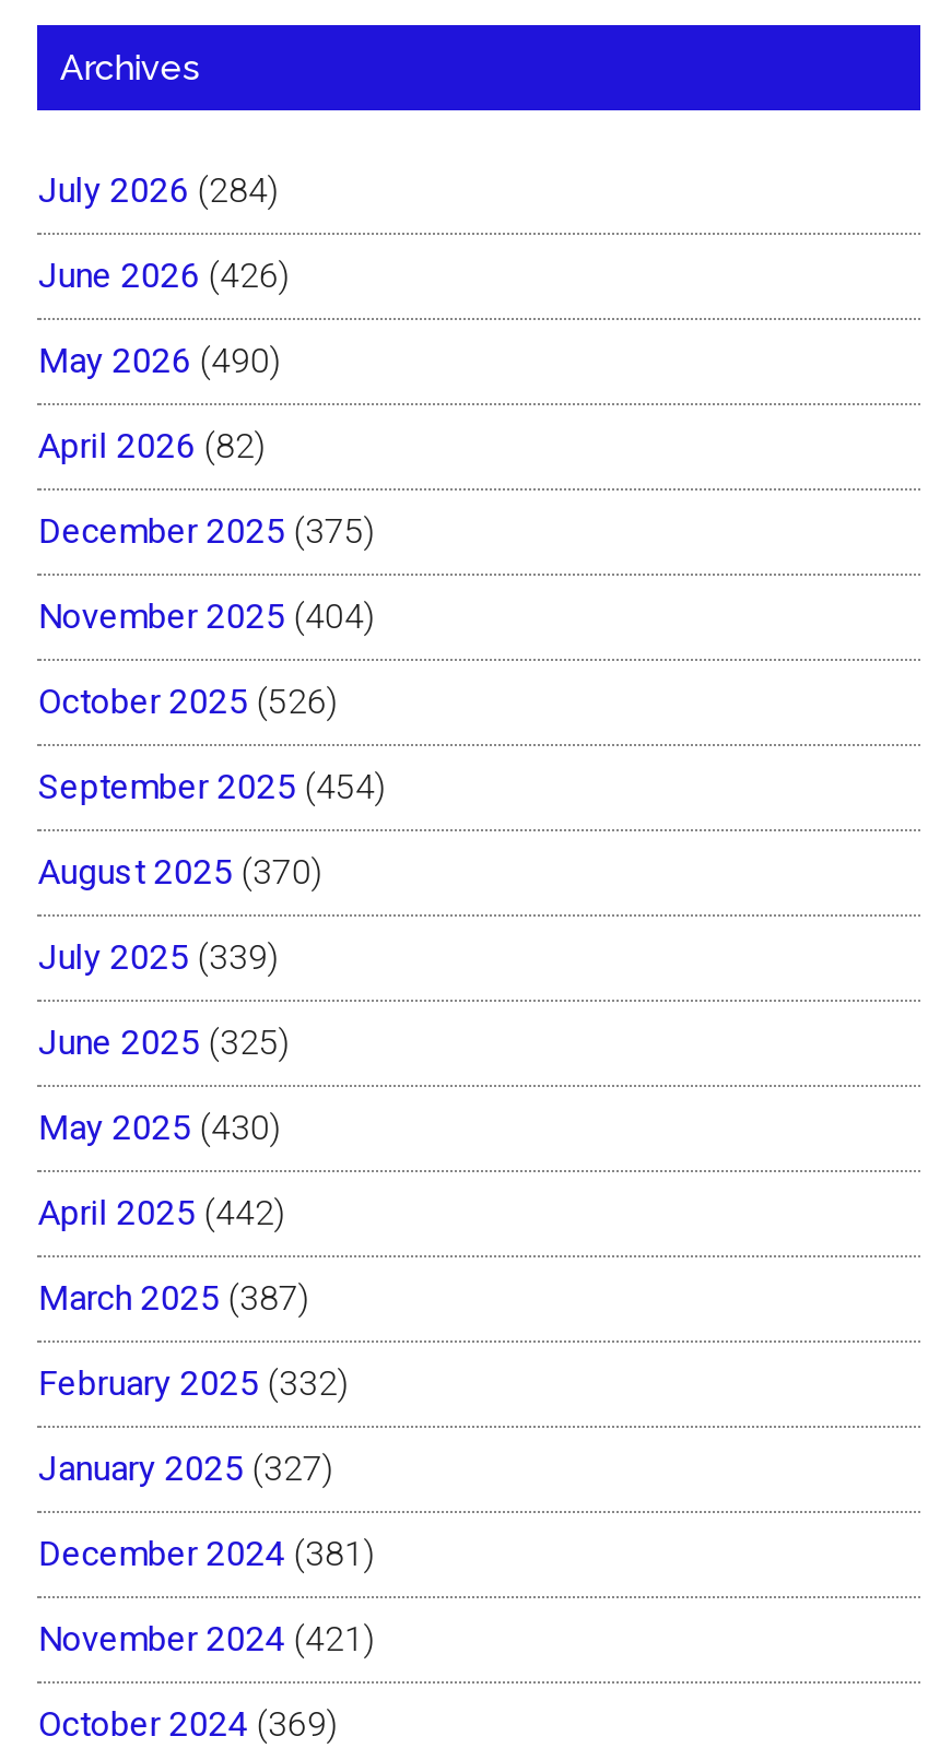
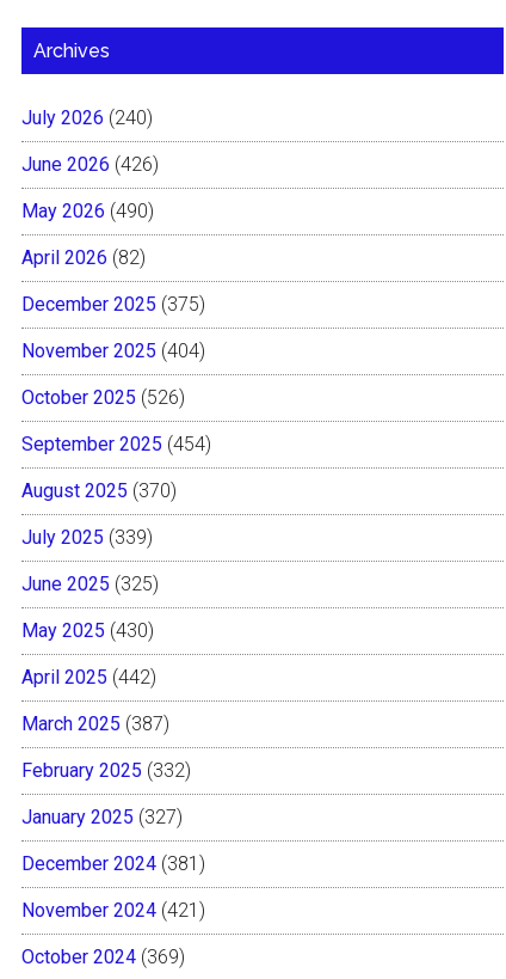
[38,170,279,211] July 2026 (284) -> [22,107,153,129] July 2026 (240)

